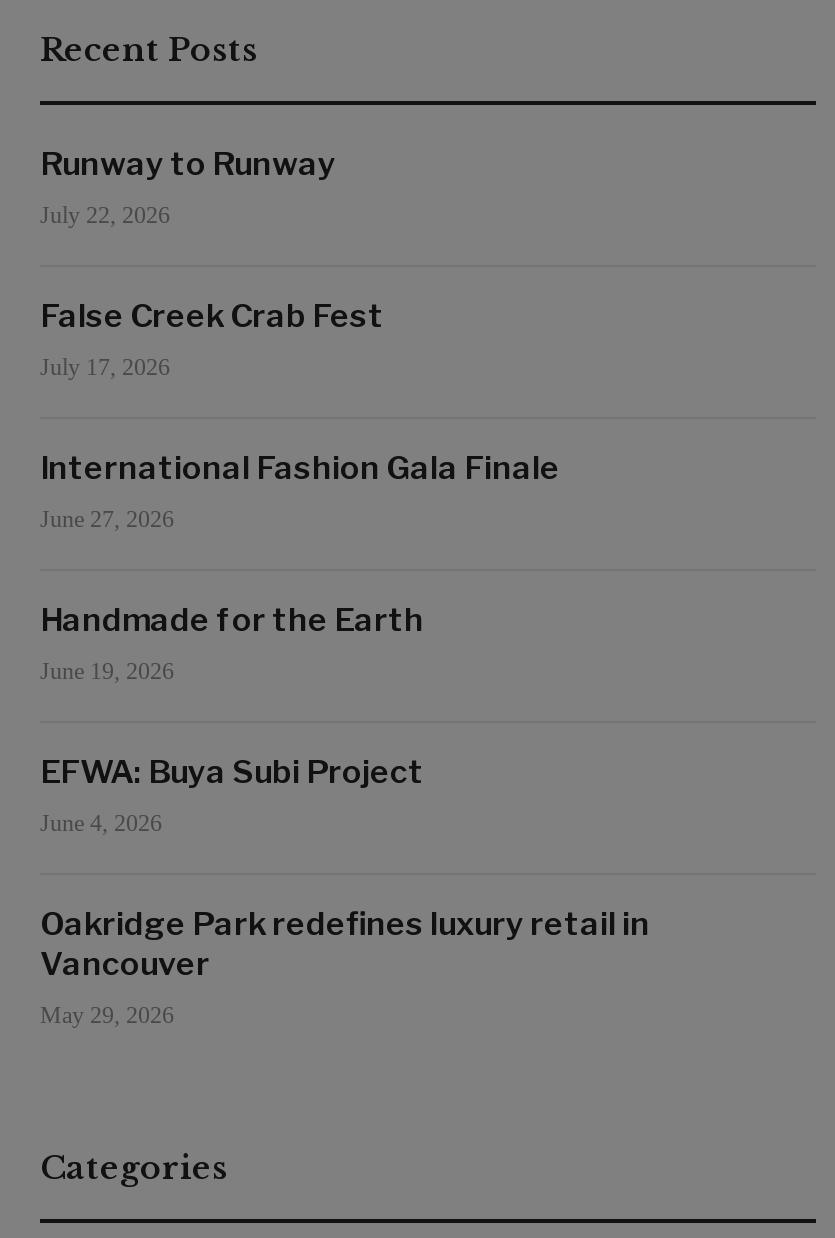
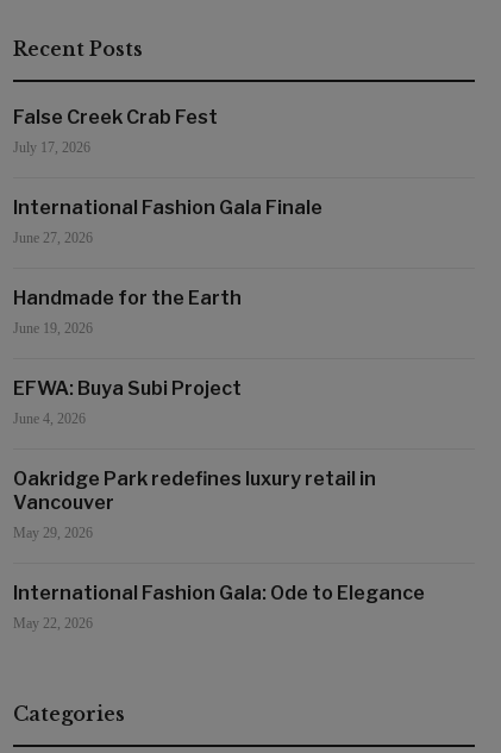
[40,145,336,229] Runway to Runway | July 22, 2026 -> none
moved [40,297,650,1029] -> [13,106,376,541]: False Creek Crab Fest | July 17, 2026 | International Fashion Gala Finale | ... | Vancouver | May 29, 2026
none -> [13,582,425,632] International Fashion Gala: Ode to Elegance | May 22, 2026

